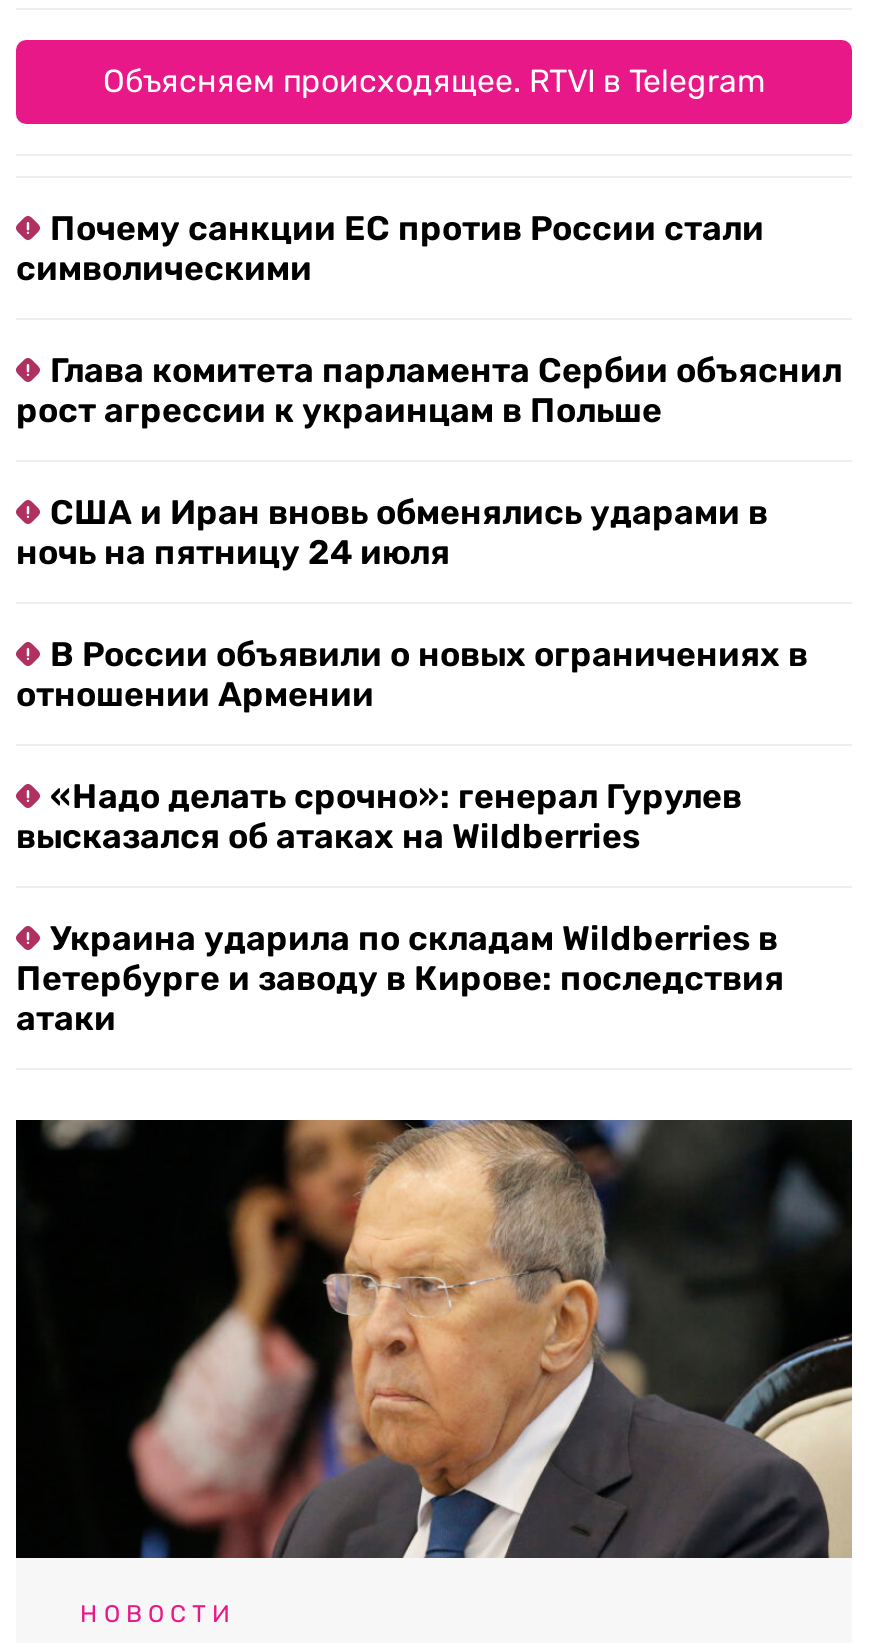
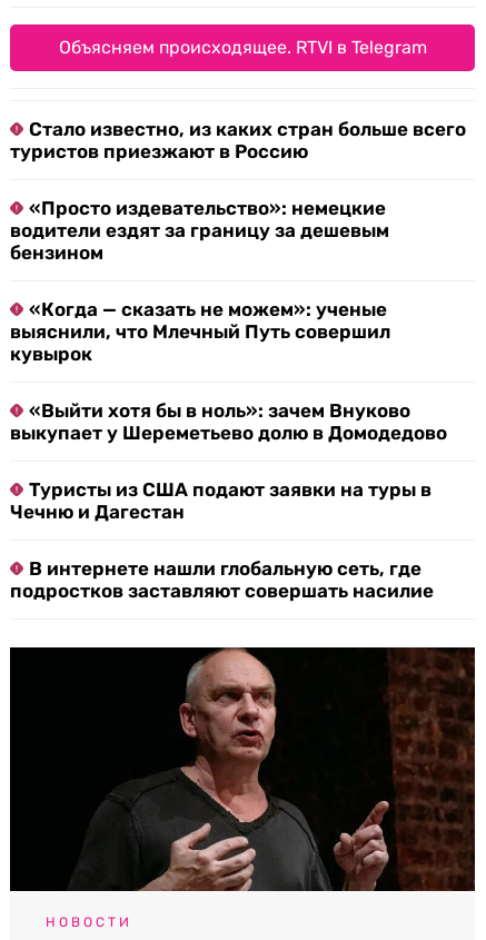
[16,208,764,288] Почему санкции ЕС против России стали | символическими -> [10,118,466,163] Стало известно, из каких стран больше всего | туристов приезжают в Россию
[16,350,842,430] Глава комитета парламента Сербии объяснил | рост агрессии к украинцам в Польше -> [10,197,389,264] «Просто издевательство»: немецкие | водители ездят за границу за дешевым | бензином
[16,492,768,572] США и Иран вновь обменялись ударами в | ночь на пятницу 24 июля -> [10,298,390,365] «Когда — сказать не можем»: ученые | выяснили, что Млечный Путь совершил | кувырок
[16,634,808,714] В России объявили о новых ограничениях в | отношении Армении -> [10,399,447,444] «Выйти хотя бы в ноль»: зачем Внуково | выкупает у Шереметьево долю в Домодедово
[16,776,742,856] «Надо делать срочно»: генерал Гурулев | высказался об атаках на Wildberries -> [10,478,432,523] Туристы из США подают заявки на туры в | Чечню и Дагестан
[16,918,784,1038] Украина ударила по складам Wildberries в | Петербурге и заводу в Кирове: последствия | атаки -> [10,557,434,602] В интернете нашли глобальную сеть, где | подростков заставляют совершать насилие
[42,1118,854,1560] [image] -> [77,646,476,892] [image]

